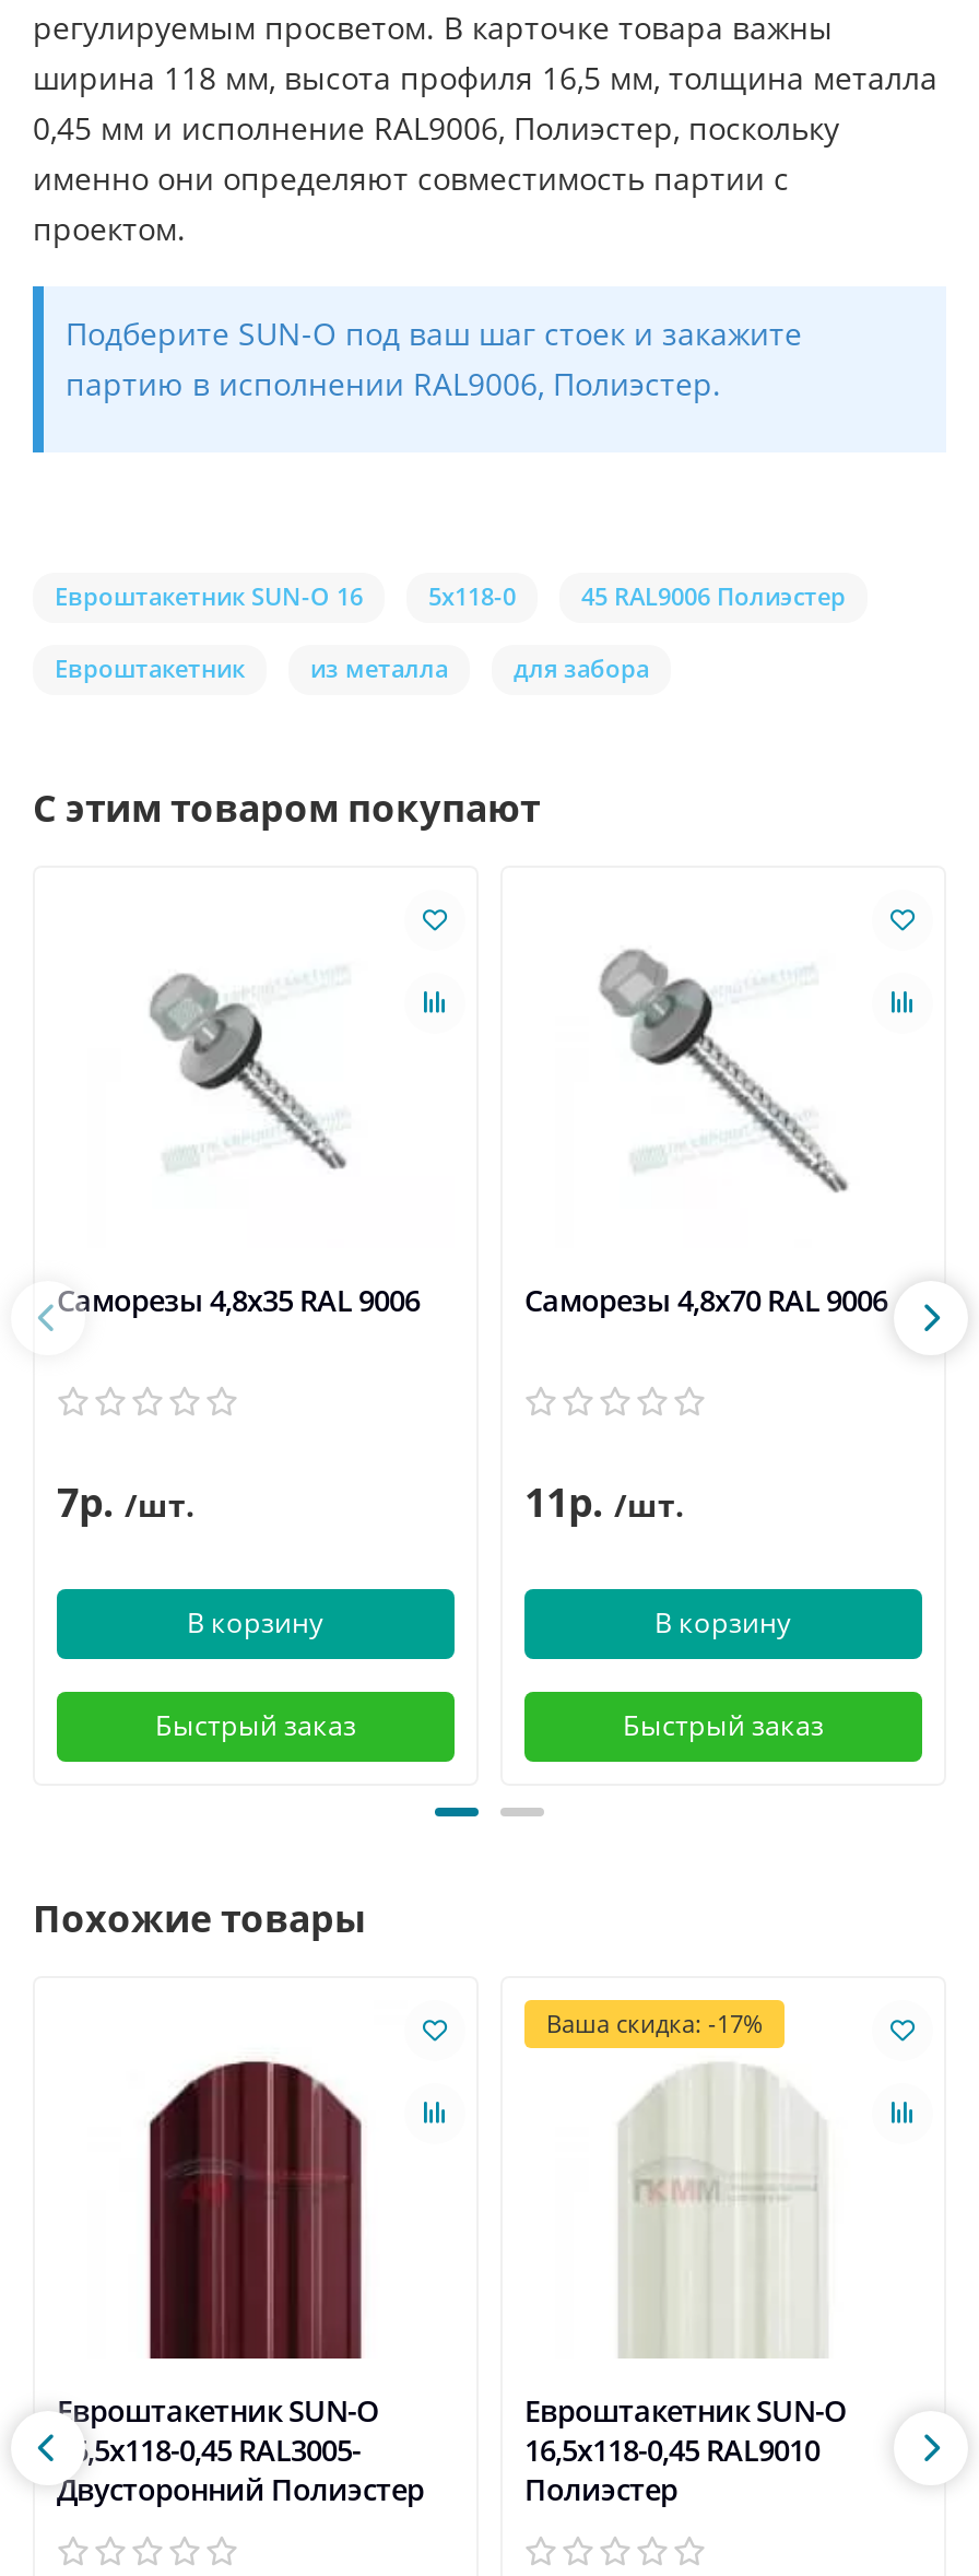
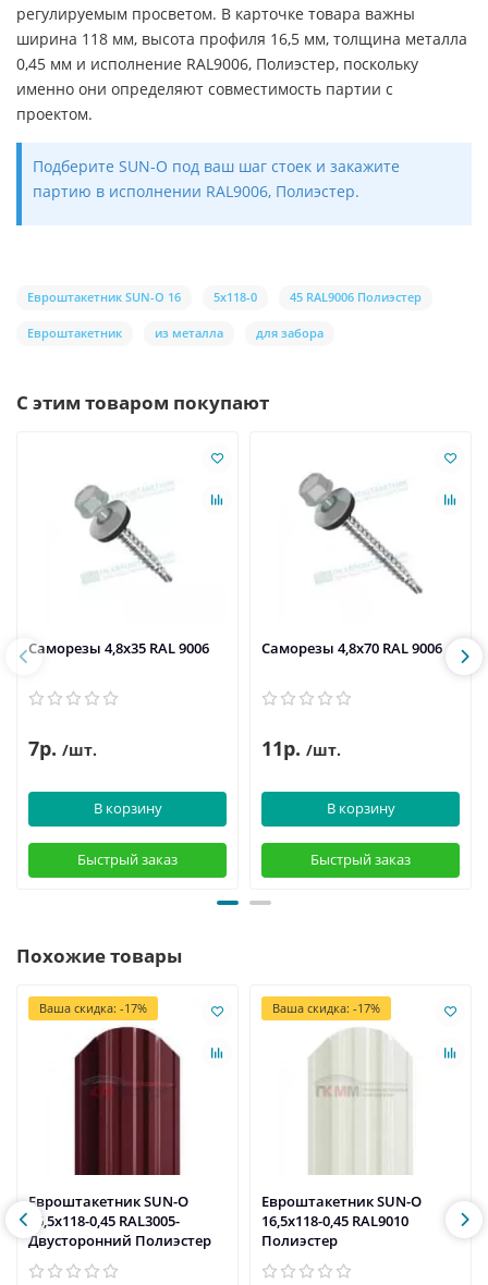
none -> [39,999,147,1016] Ваша скидка: -17%

